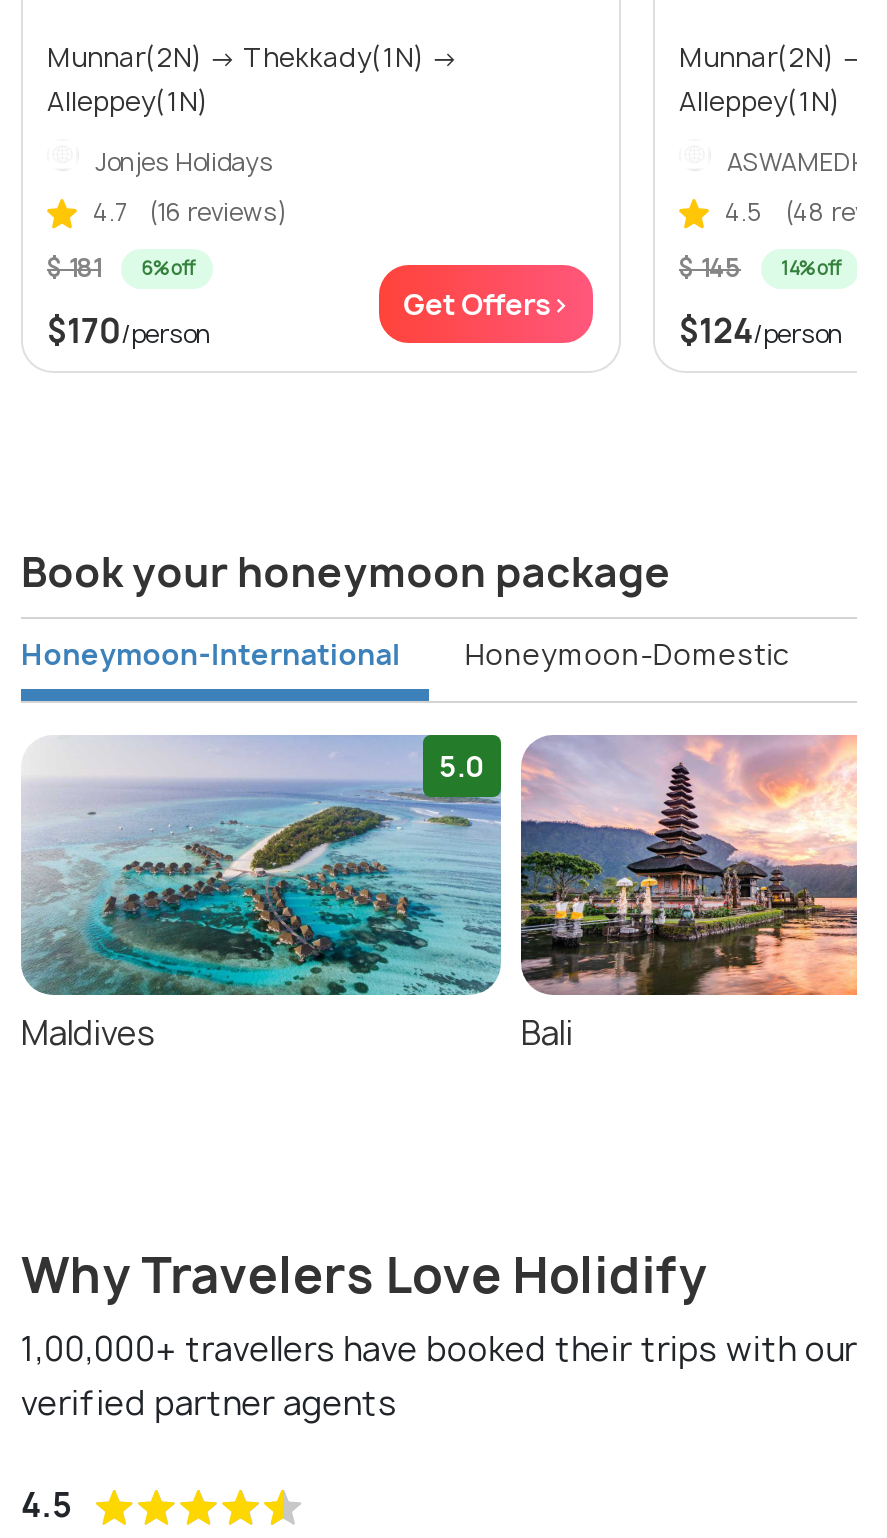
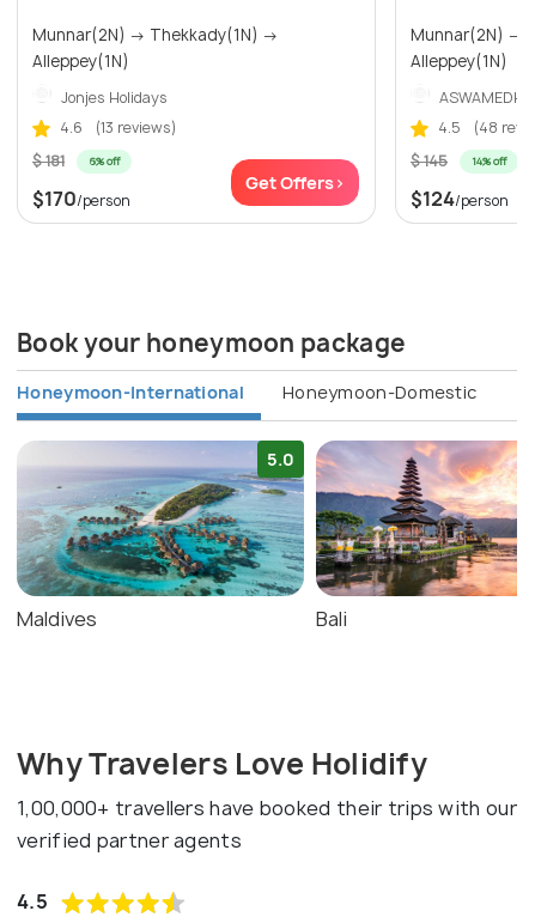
[93,195,287,229] 4.7 (16 reviews) -> [60,117,177,138] 4.6 (13 reviews)

